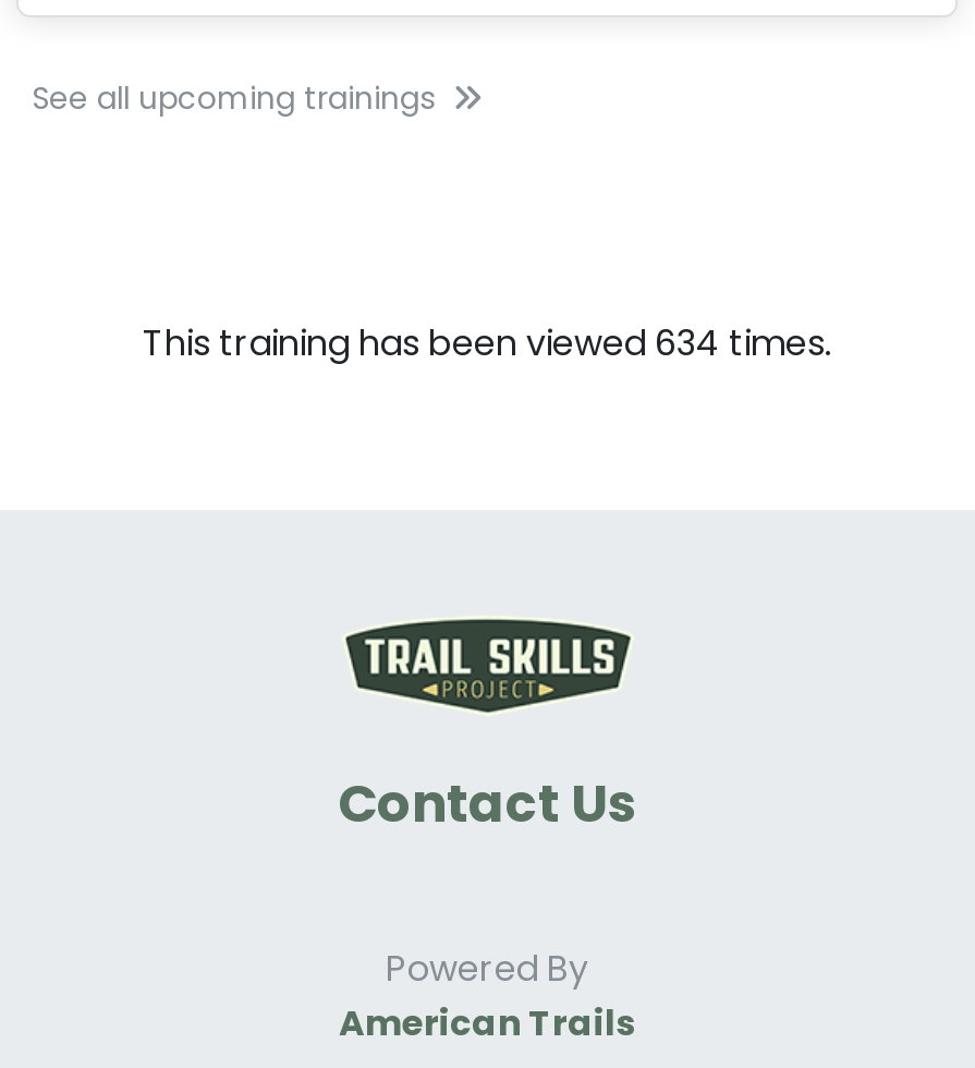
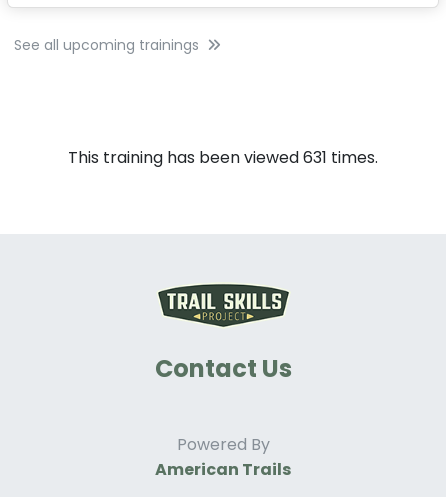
[143,319,831,369] This training has been viewed 634 times. -> [68,146,378,169] This training has been viewed 631 times.

